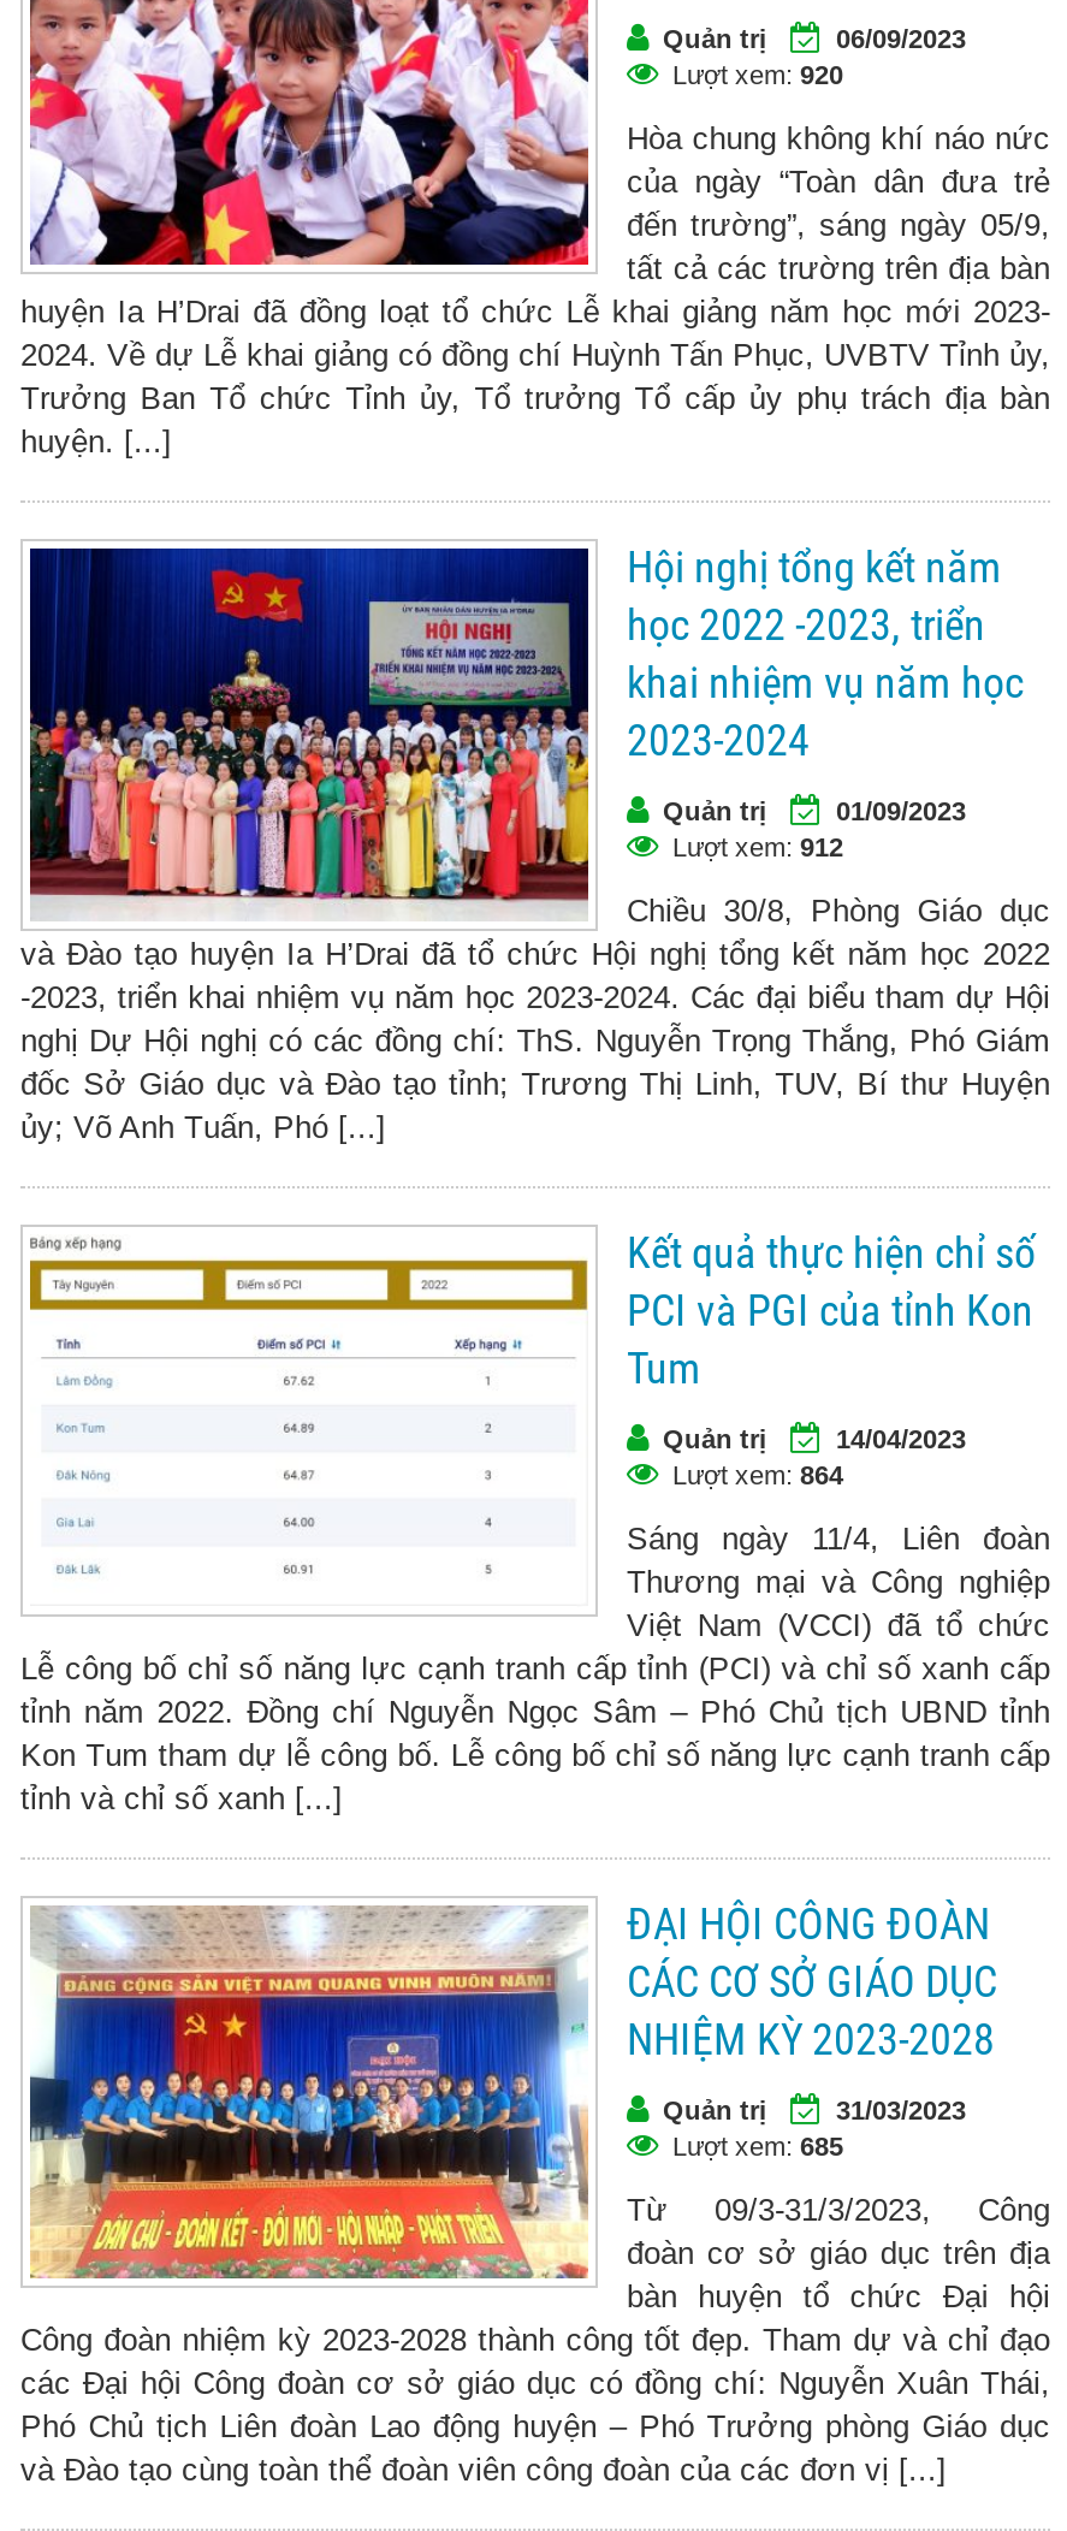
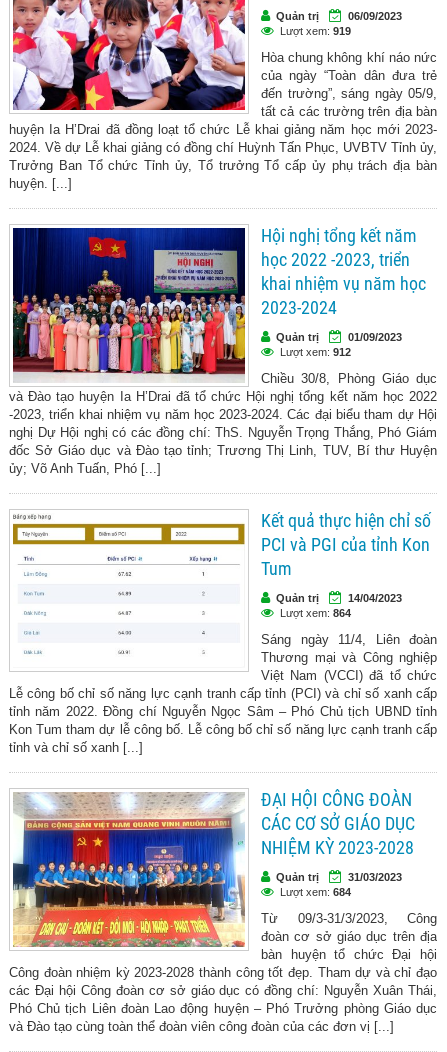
[665,60,843,89] Lượt xem: 920 -> [277,25,351,37] Lượt xem: 919
[665,2132,843,2160] Lượt xem: 685 -> [277,886,351,898] Lượt xem: 684

